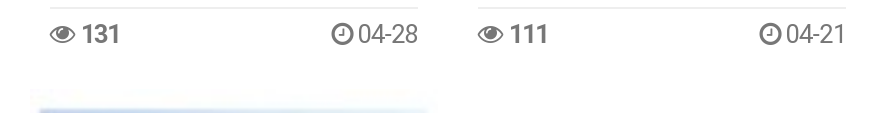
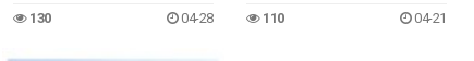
[75,19,120,49] 131 -> [27,10,51,26] 130
[503,19,548,49] 111 -> [260,10,284,26] 110

